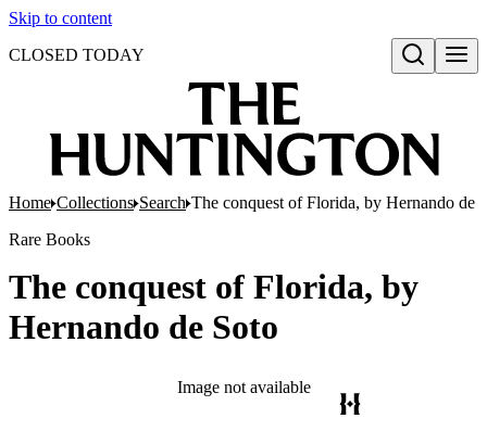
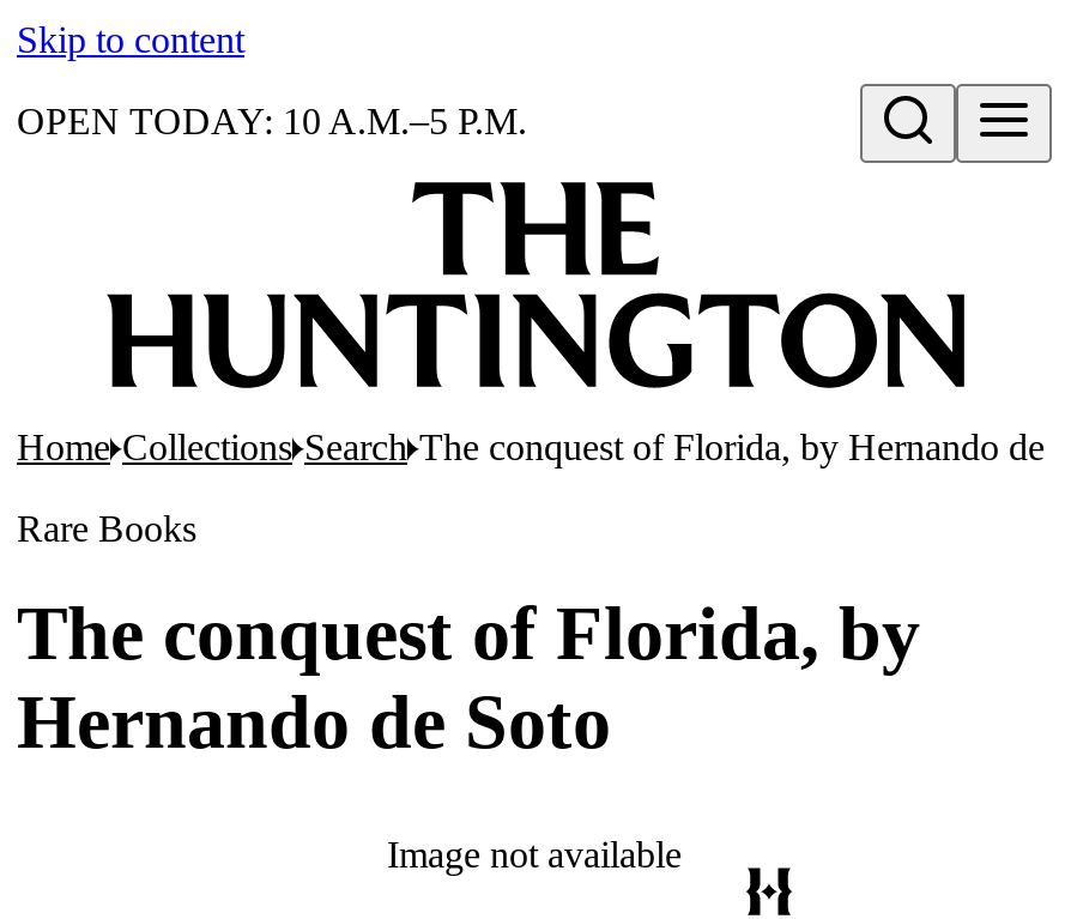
[9,46,145,64] CLOSED TODAY -> [17,101,527,141] OPEN TODAY: 10 A.M.–5 P.M.

